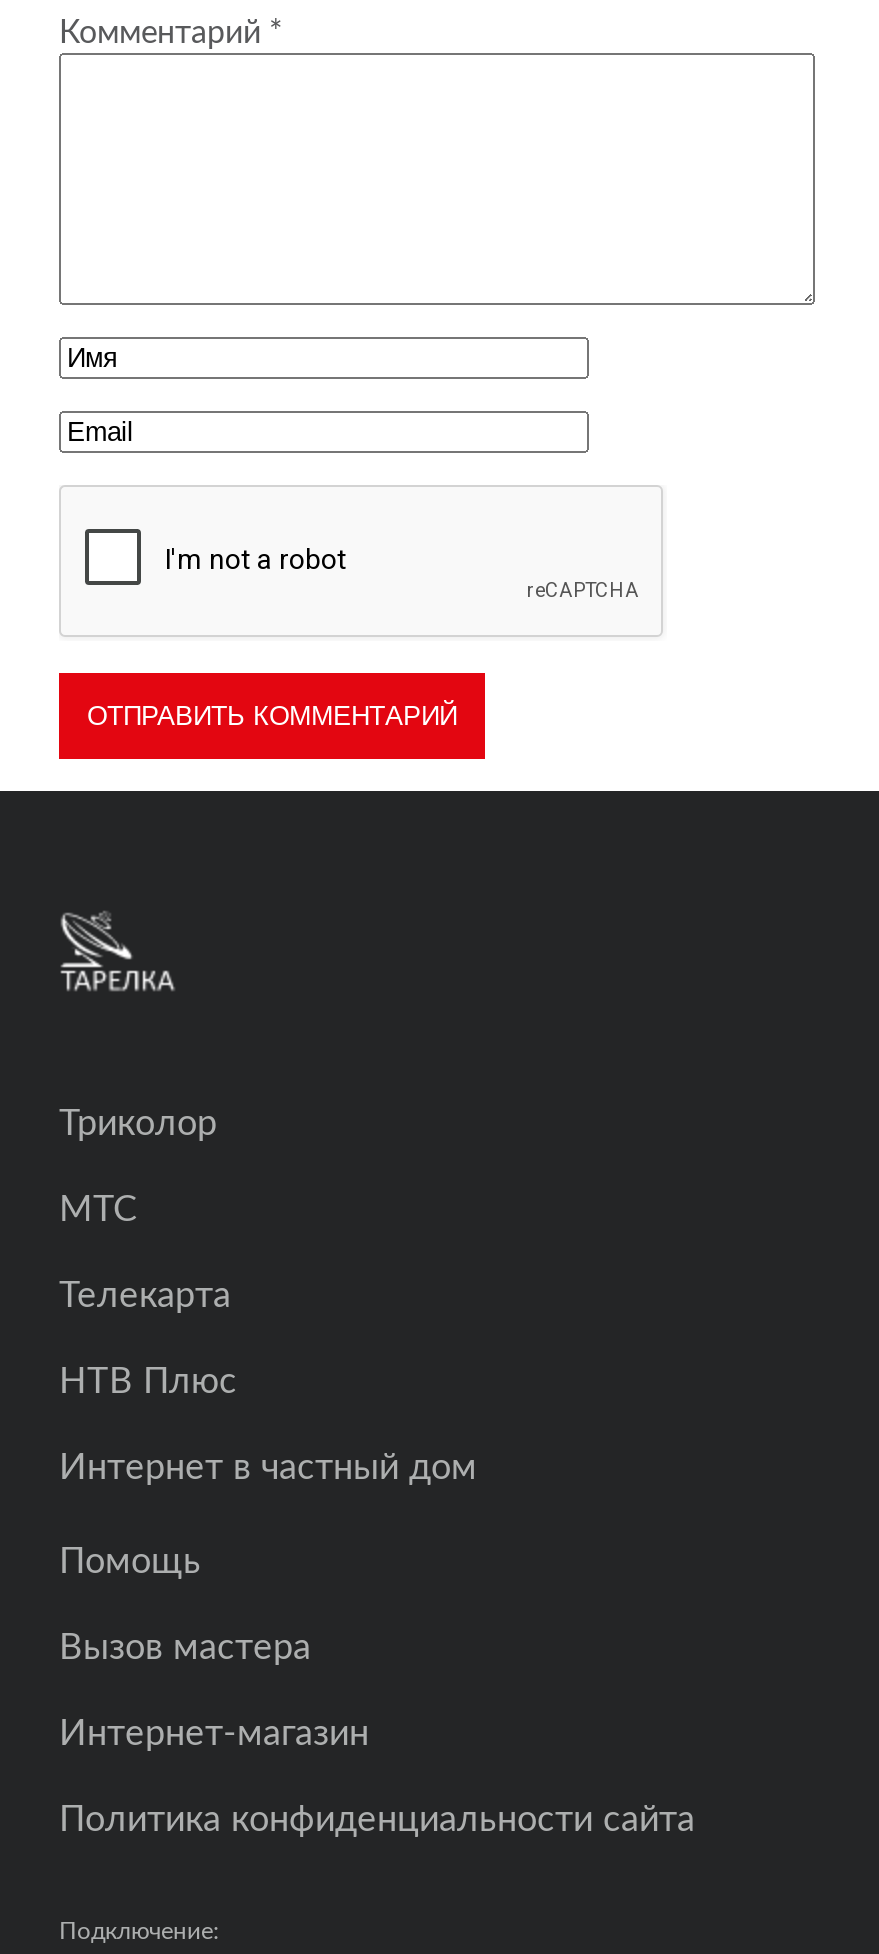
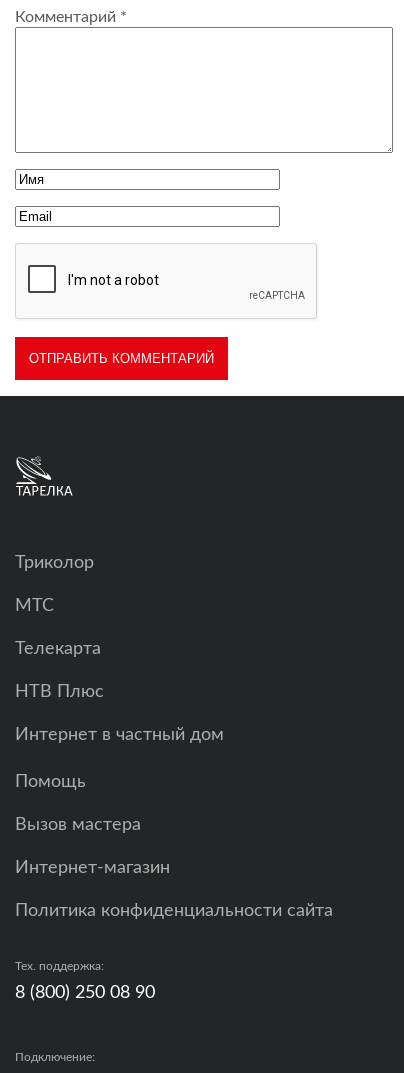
none -> [15,960,155,1002] Тех. поддержка: | 8 (800) 250 08 90

